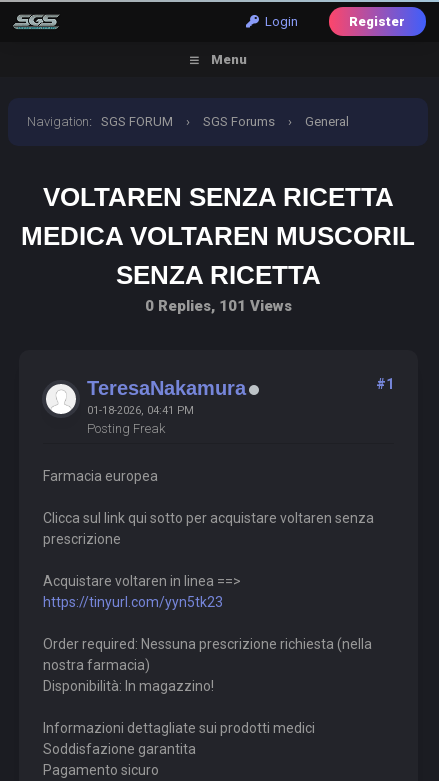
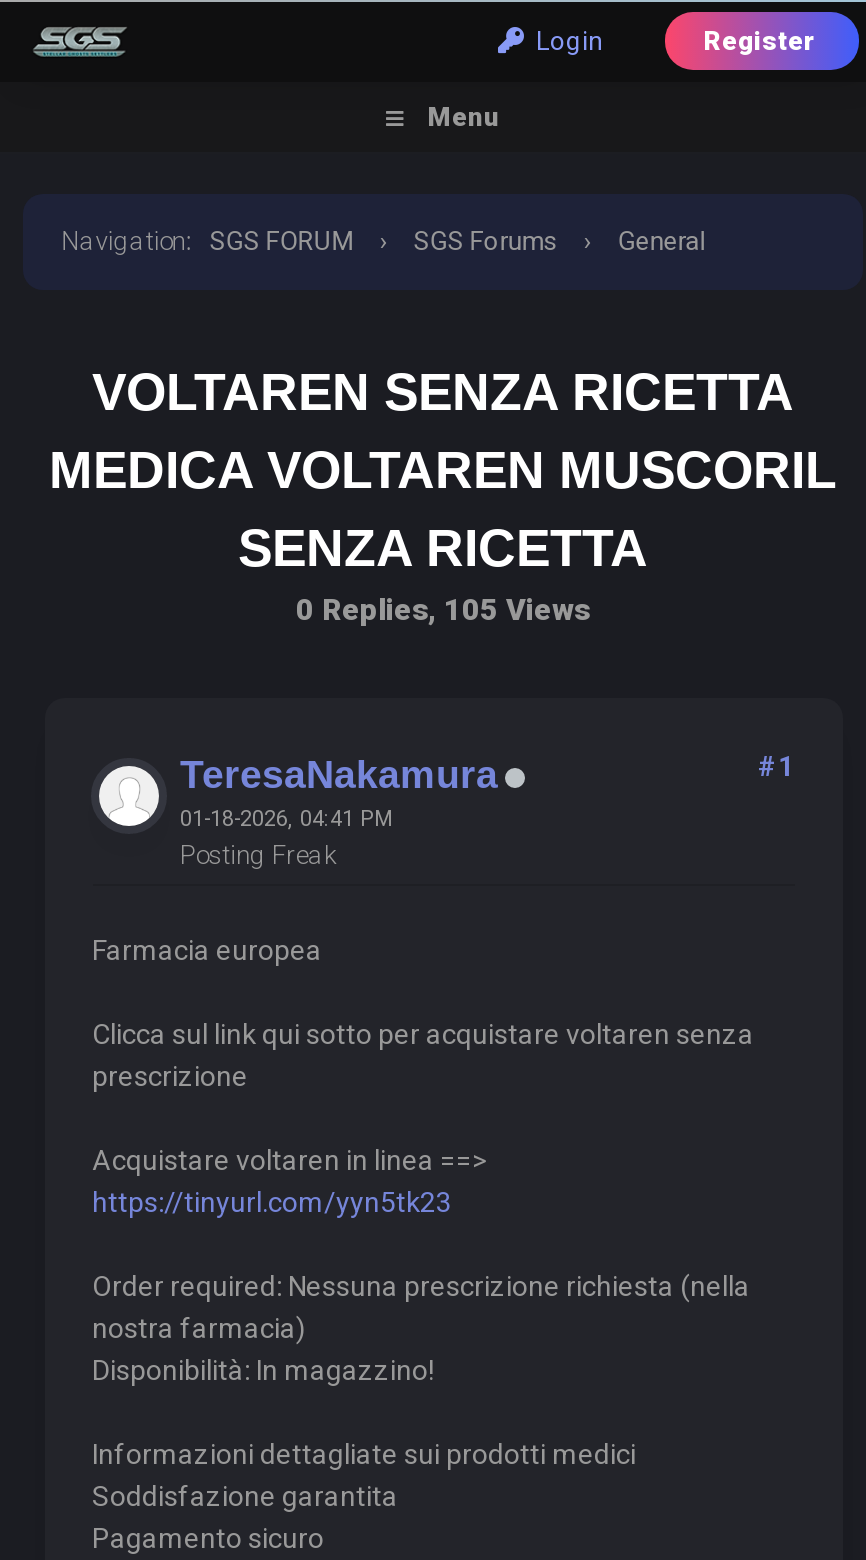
[144,297,291,315] 0 Replies, 101 Views -> [296,592,590,628] 0 Replies, 105 Views

